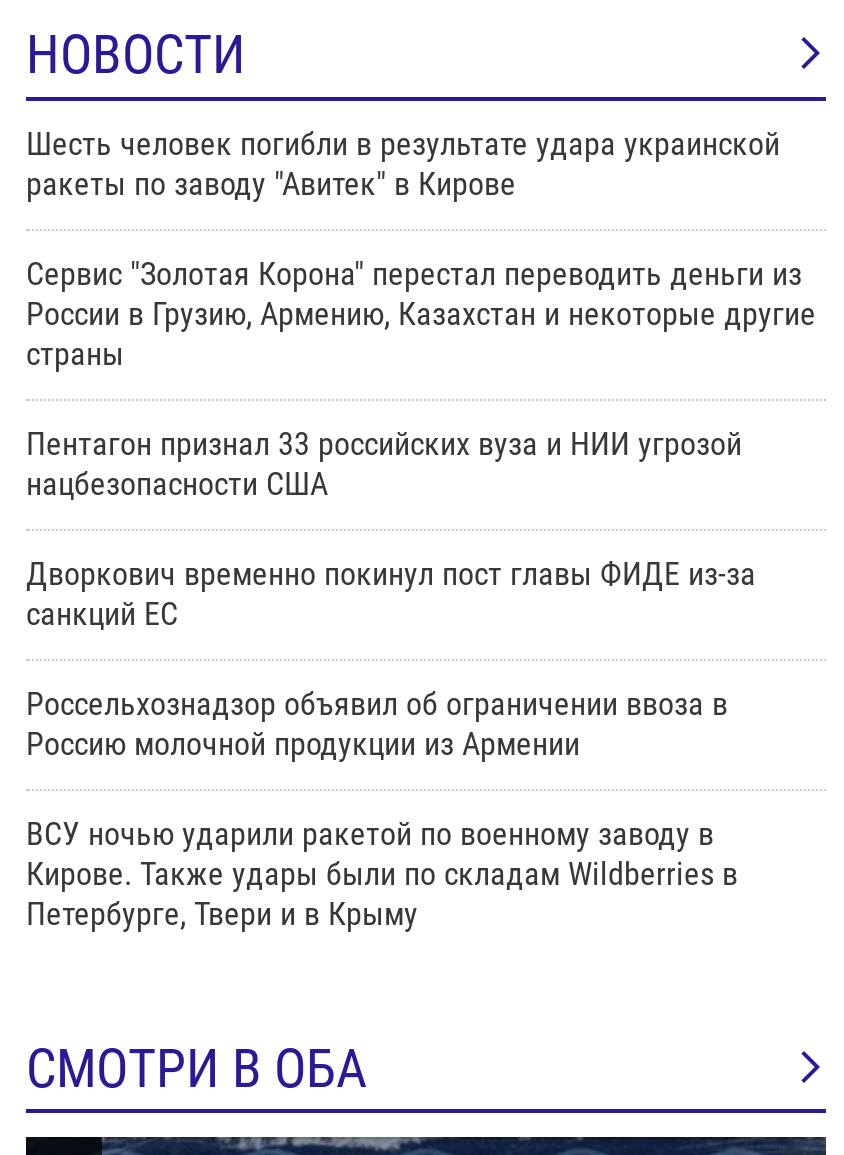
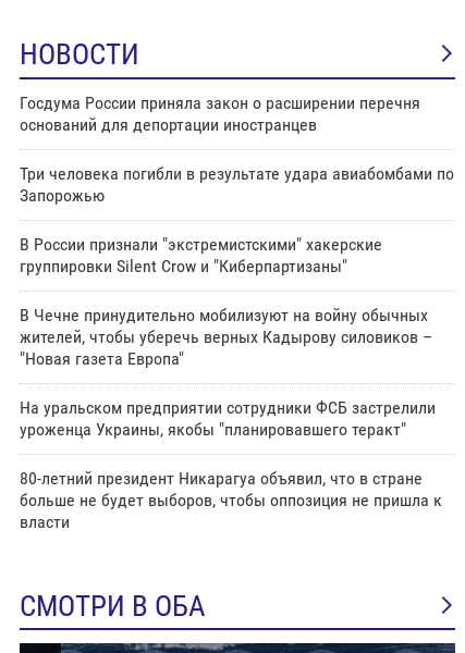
[26,124,780,202] Шесть человек погибли в результате удара украинской | ракеты по заводу "Авитек" в Кирове -> [20,92,420,135] Госдума России приняла закон о расширении перечня | оснований для депортации иностранцев
[26,254,816,372] Сервис "Золотая Корона" перестал переводить деньги из | России в Грузию, Армению, Казахстан и некоторые другие | страны -> [20,163,454,205] Три человека погибли в результате удара авиабомбами по | Запорожью
[26,424,742,502] Пентагон признал 33 российских вуза и НИИ угрозой | нацбезопасности США -> [20,234,382,276] В России признали "экстремистскими" хакерские | группировки Silent Crow и "Киберпартизаны"
[26,554,756,632] Дворкович временно покинул пост главы ФИДЕ из-за | санкций ЕС -> [20,304,432,369] В Чечне принудительно мобилизуют на войну обычных | жителей, чтобы уберечь верных Кадырову силовиков – | "Новая газета Европа"
[26,684,728,762] Россельхознадзор объявил об ограничении ввоза в | Россию молочной продукции из Армении -> [20,397,436,439] На уральском предприятии сотрудники ФСБ застрелили | уроженца Украины, якобы "планировавшего теракт"
[26,814,738,932] ВСУ ночью ударили ракетой по военному заводу в | Кирове. Также удары были по складам Wildberries в | Петербурге, Твери и в Крыму -> [20,468,442,532] 80-летний президент Никарагуа объявил, что в стране | больше не будет выборов, чтобы оппозиция не пришла к | власти

